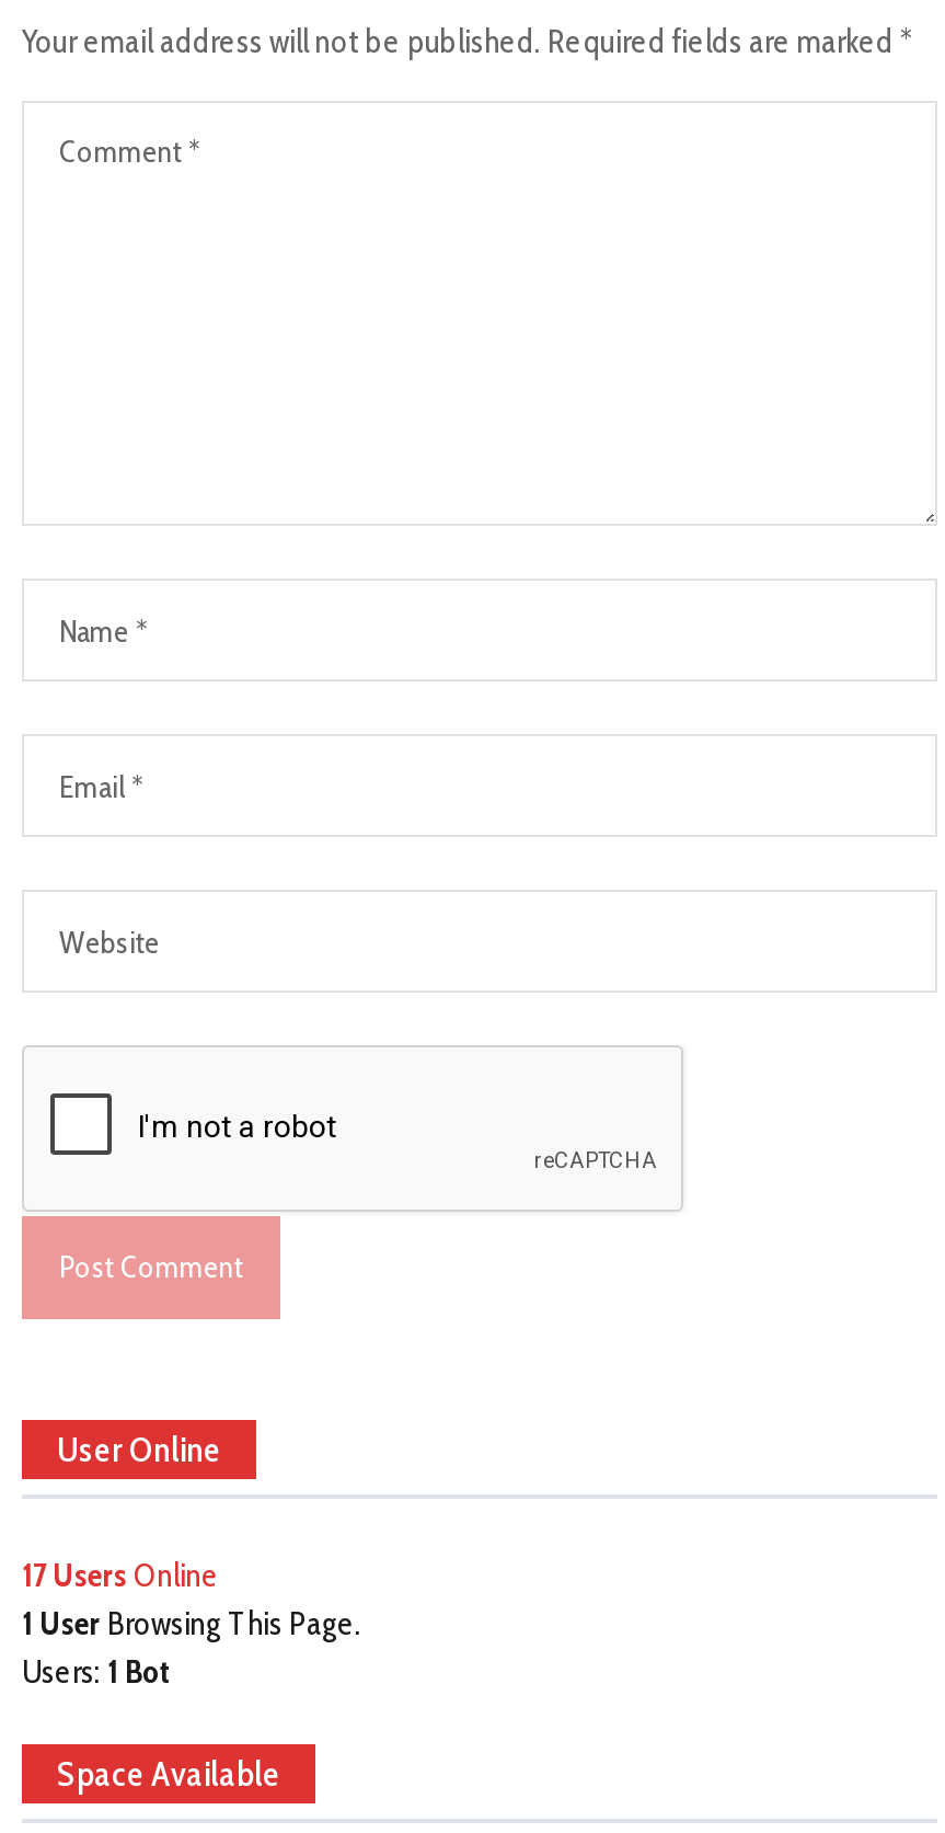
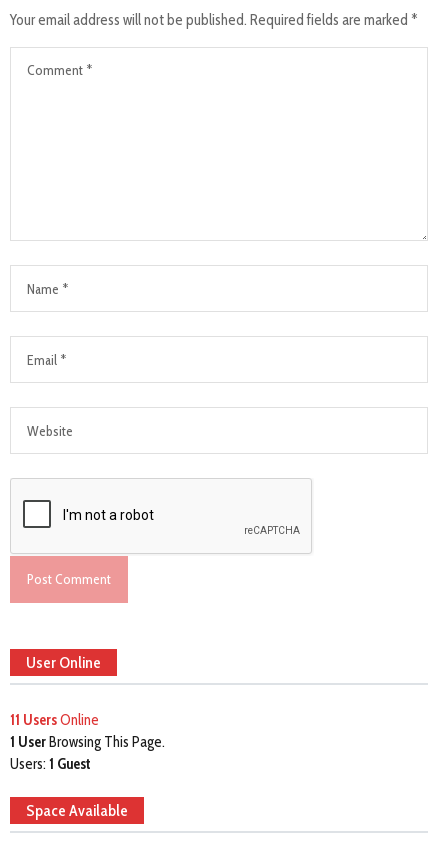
[22,1557,219,1596] 17 Users Online -> [10,711,99,729] 11 Users Online
[22,1653,171,1693] Users: 1 Bot -> [10,755,91,773] Users: 1 Guest

